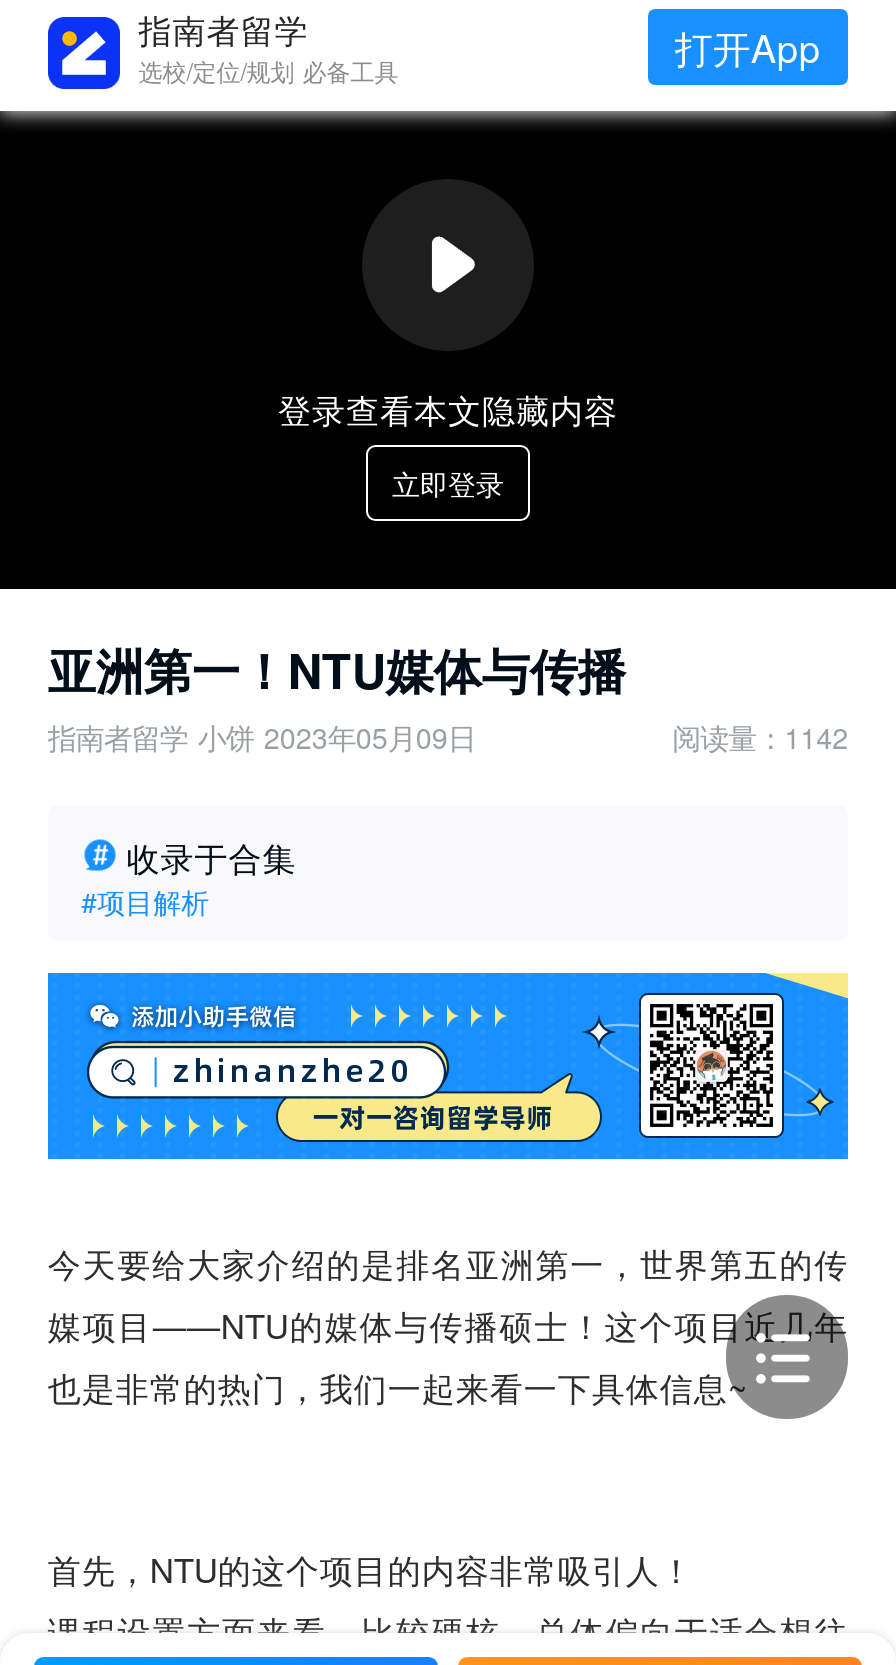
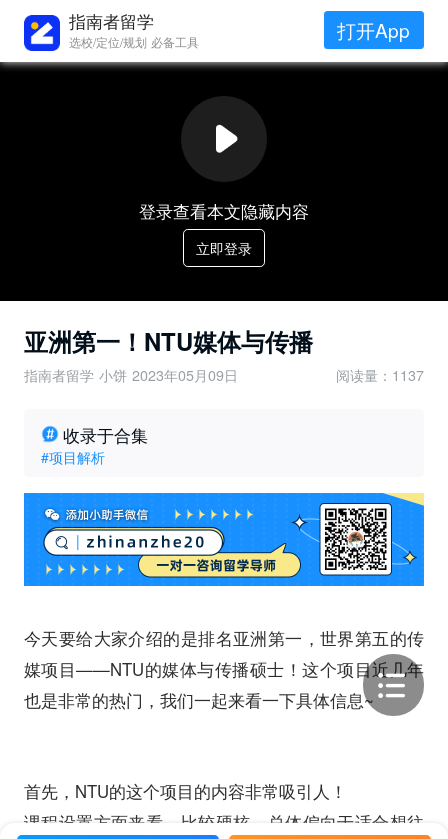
[672,718,848,758] 阅读量：1142 -> [336,365,424,385] 阅读量：1137

